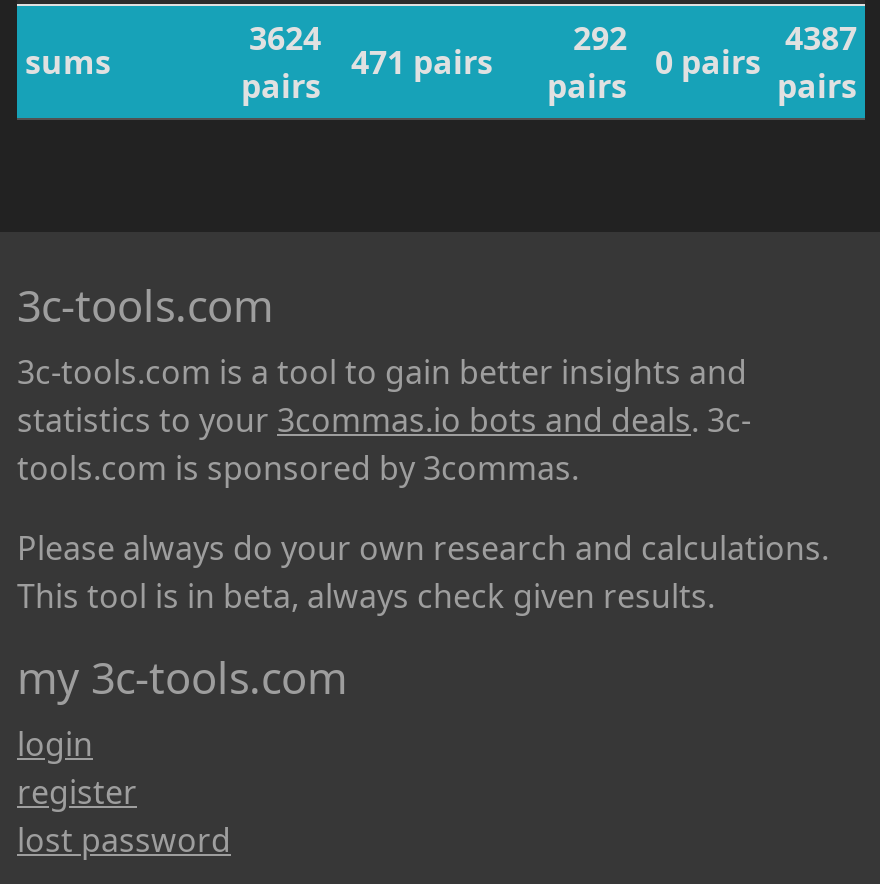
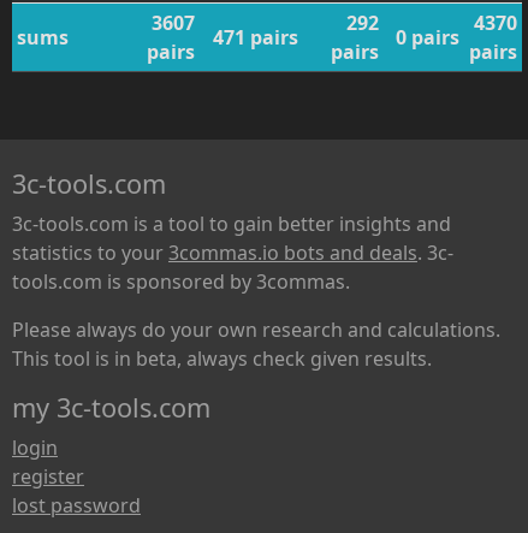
[249,16,321,60] 3624 -> [152,10,195,36] 3607
[785,16,857,60] 4387 -> [474,10,517,36] 4370

